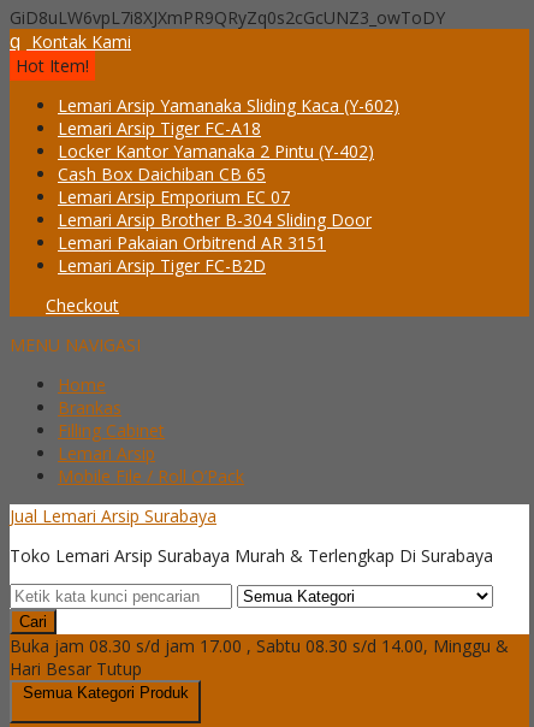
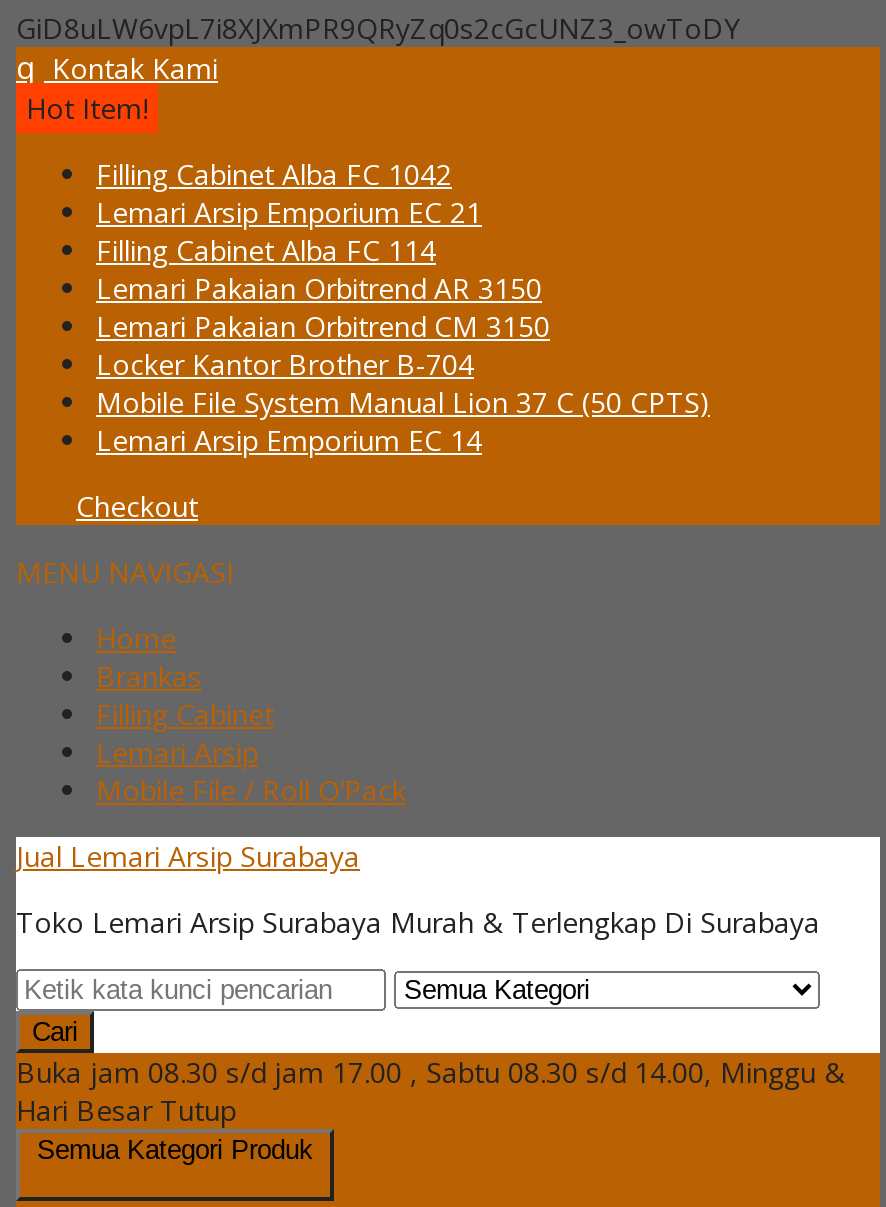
[58,94,399,277] Lemari Arsip Yamanaka Sliding Kaca (Y-602) | Lemari Arsip Tiger FC-A18 | Locker Kantor Yamanaka 2 Pintu (Y-402) | Cash Box Daichiban CB 65 | Lemari Arsip Emporium EC 07 | Lemari Arsip Brother B-304 Sliding Door | Lemari Pakaian Orbitrend AR 3151 | Lemari Arsip Tiger FC-B2D -> [96,155,710,459] Filling Cabinet Alba FC 1042 | Lemari Arsip Emporium EC 21 | Filling Cabinet Alba FC 114 | Lemari Pakaian Orbitrend AR 3150 | Lemari Pakaian Orbitrend CM 3150 | Locker Kantor Brother B-704 | Mobile File System Manual Lion 37 C (50 CPTS) | Lemari Arsip Emporium EC 14

